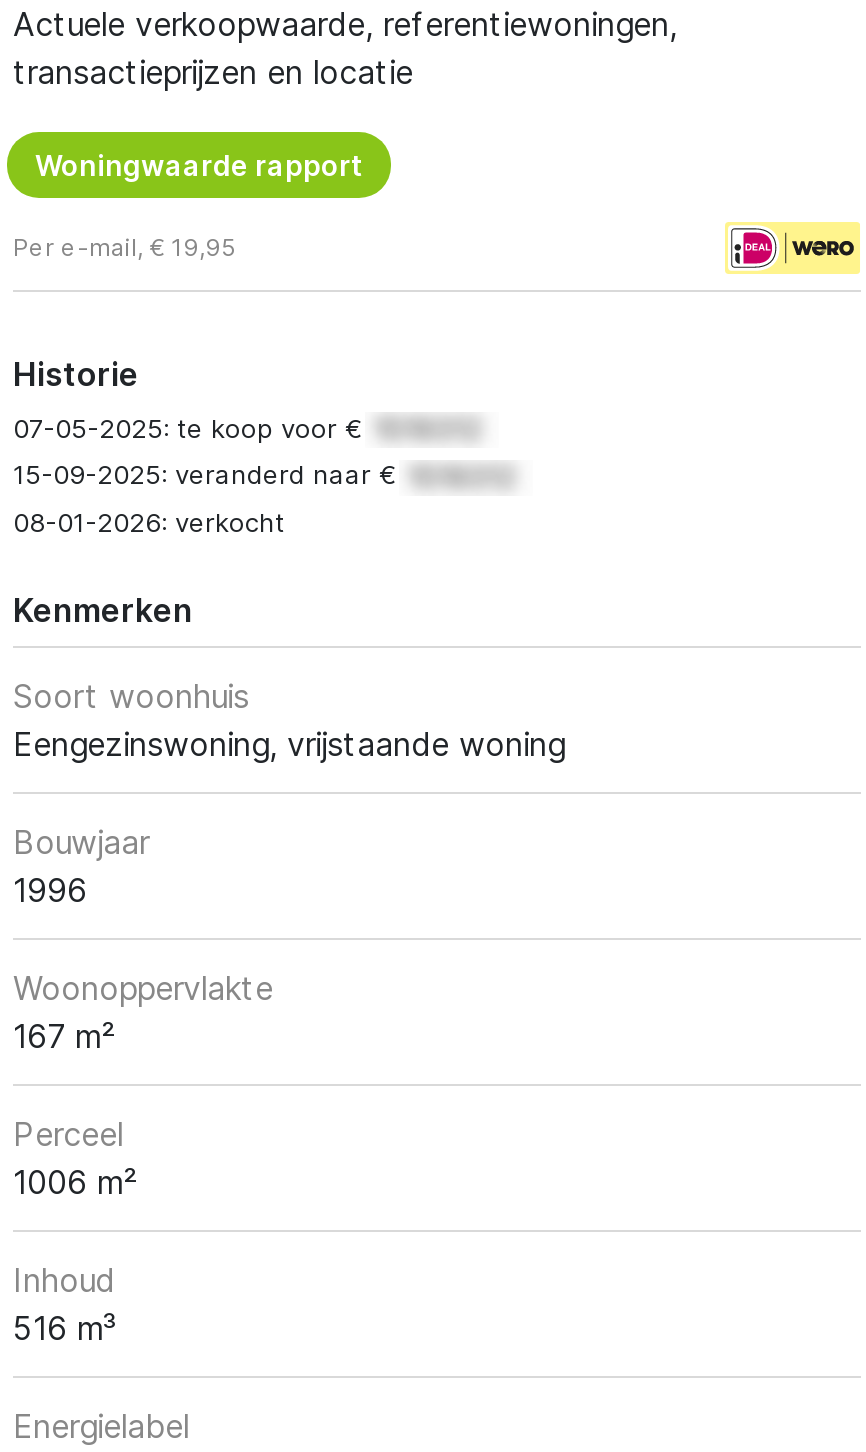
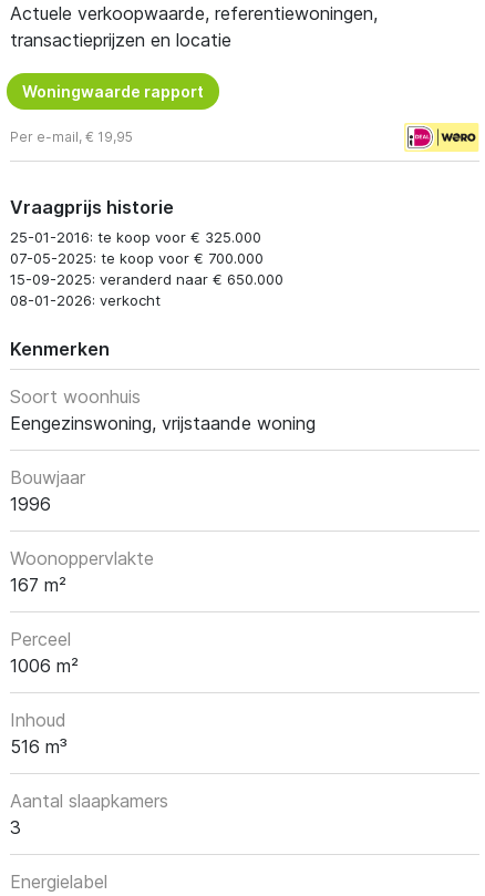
[13,354,405,491] Historie | 07-05-2025: te koop voor € | 15-09-2025: veranderd naar € -> [10,196,283,288] Vraagprijs historie | 25-01-2016: te koop voor € 325.000 | 07-05-2025: te koop voor € 700.000 | 15-09-2025: veranderd naar € 650.000
none -> [10,790,168,838] Aantal slaapkamers | 3

